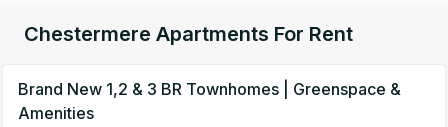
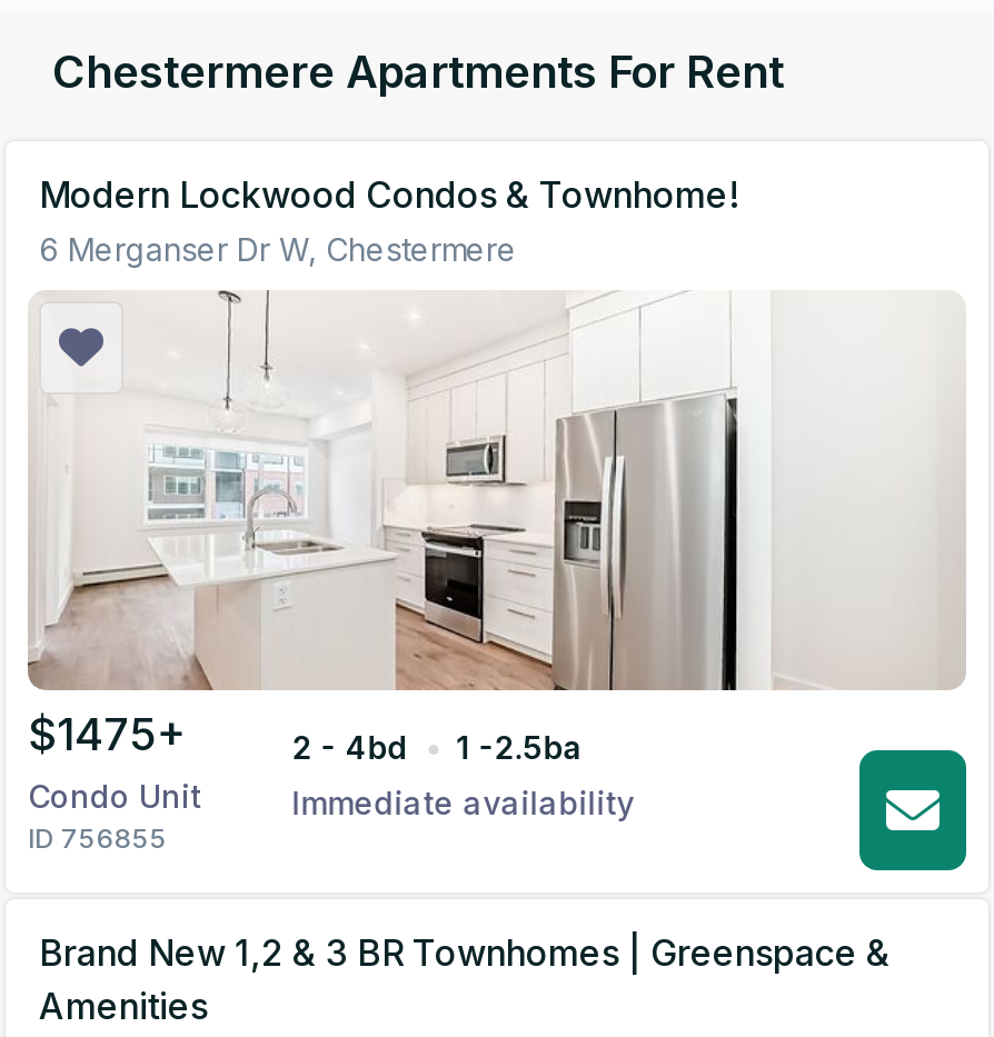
none -> [26,288,966,855] [image] | $1475+ | Condo Unit | ID 756855
none -> [39,172,737,268] Modern Lockwood Condos & Townhome! | 6 Merganser Dr W, Chestermere
none -> [292,728,634,821] 2 - 4bd • 1 -2.5ba | Immediate availability
none -> [857,748,968,873] [image]

